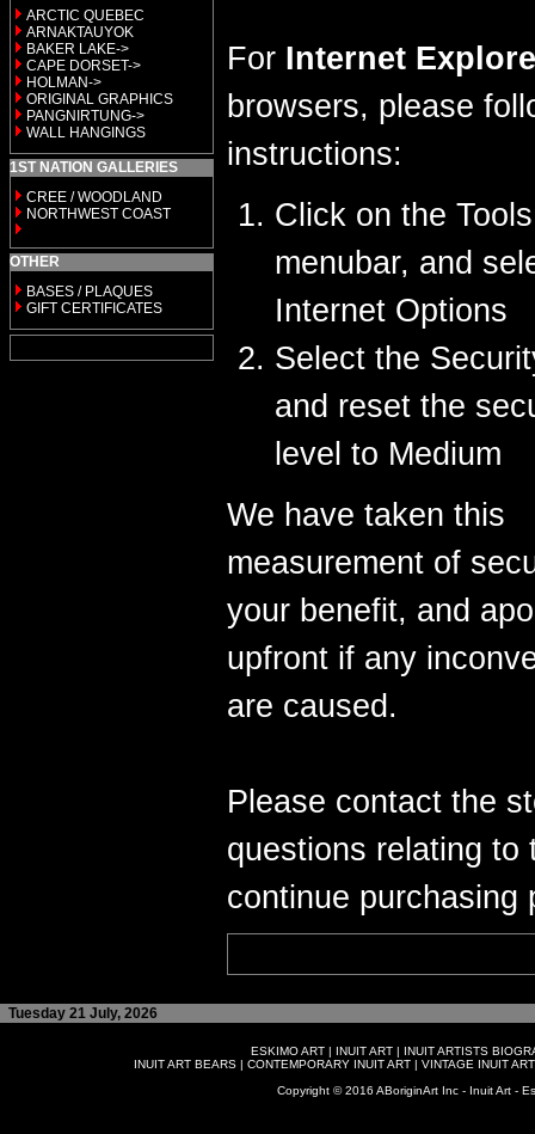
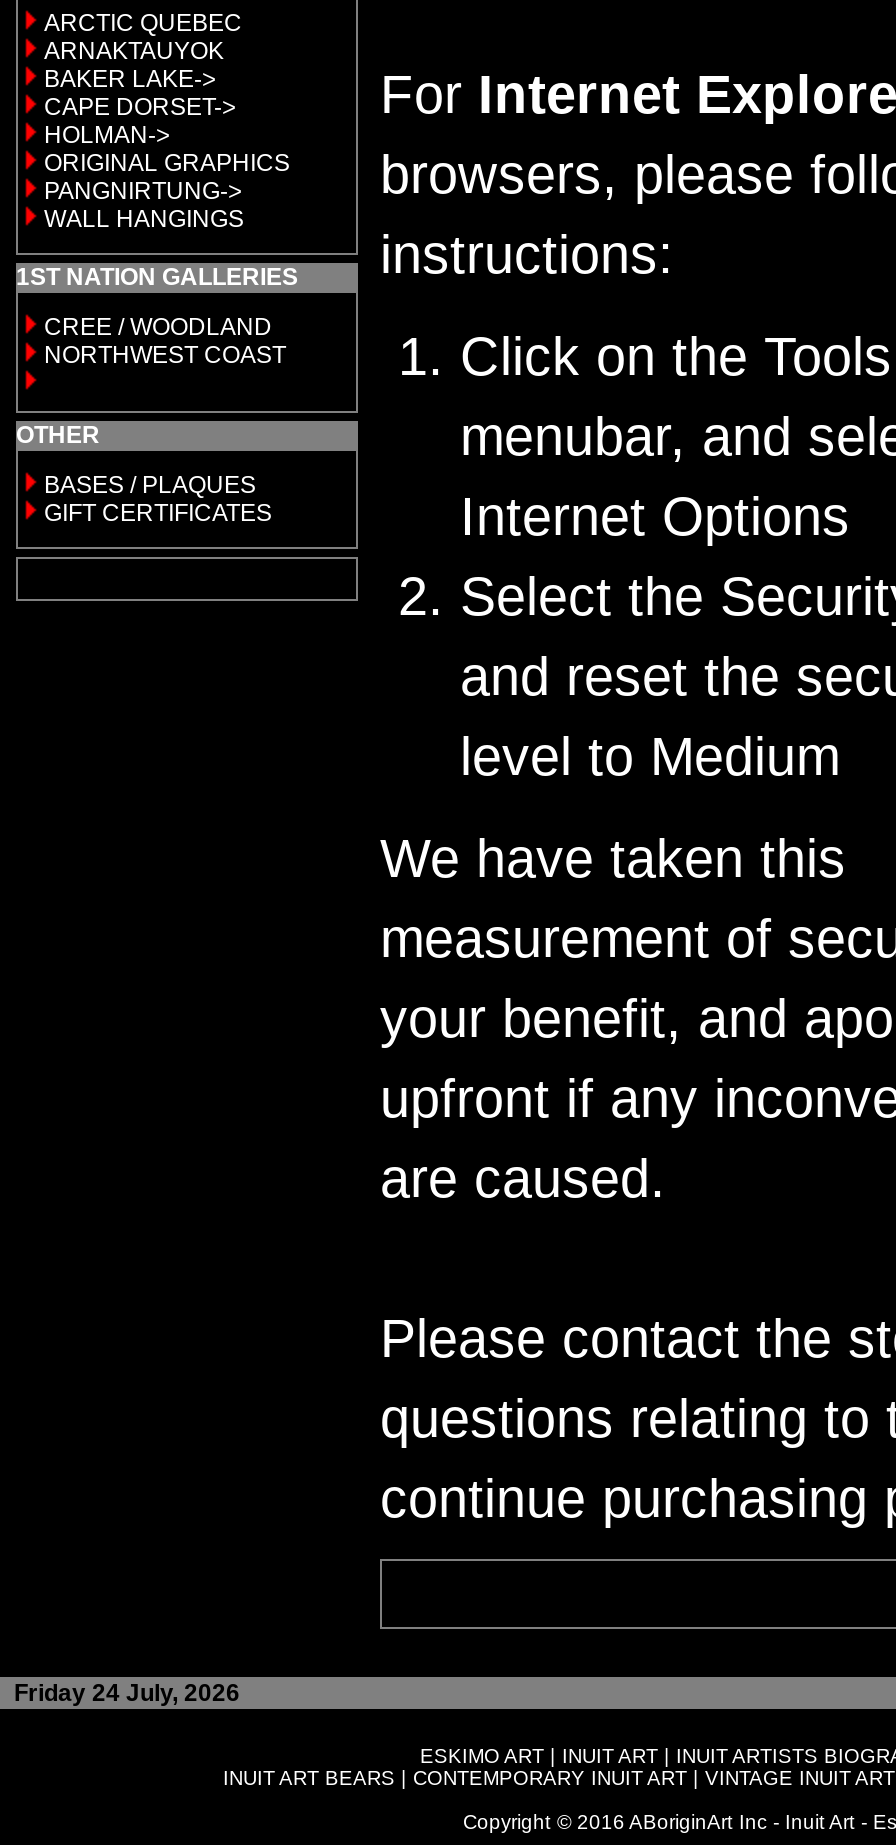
[1,1005,165,1022] Tuesday 21 July, 2026 -> [2,1679,252,1707] Friday 24 July, 2026

